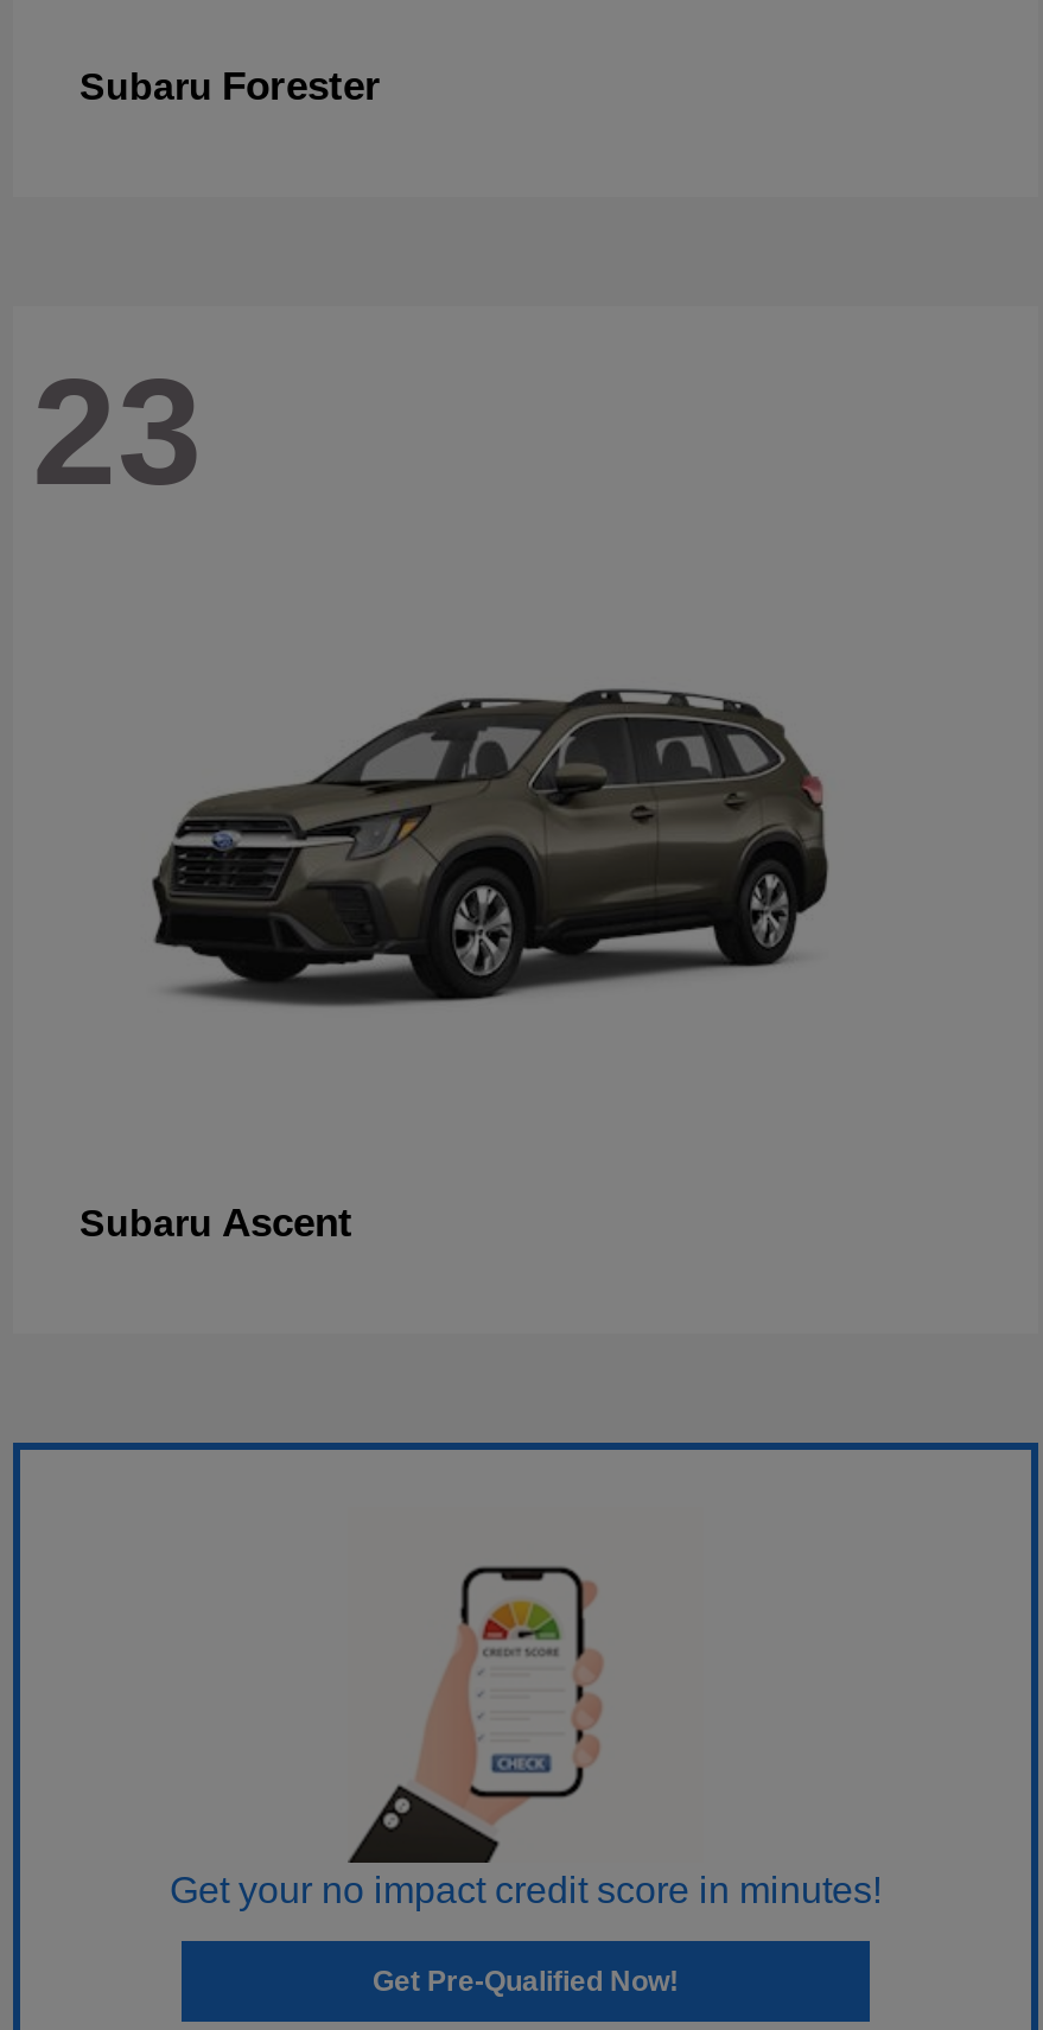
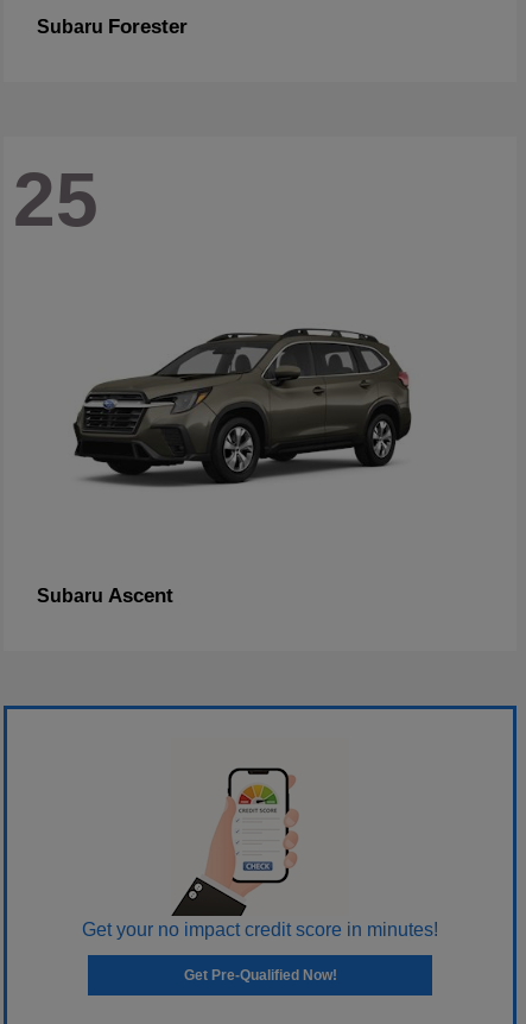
[32,345,203,516] 23 -> [13,156,99,242] 25

